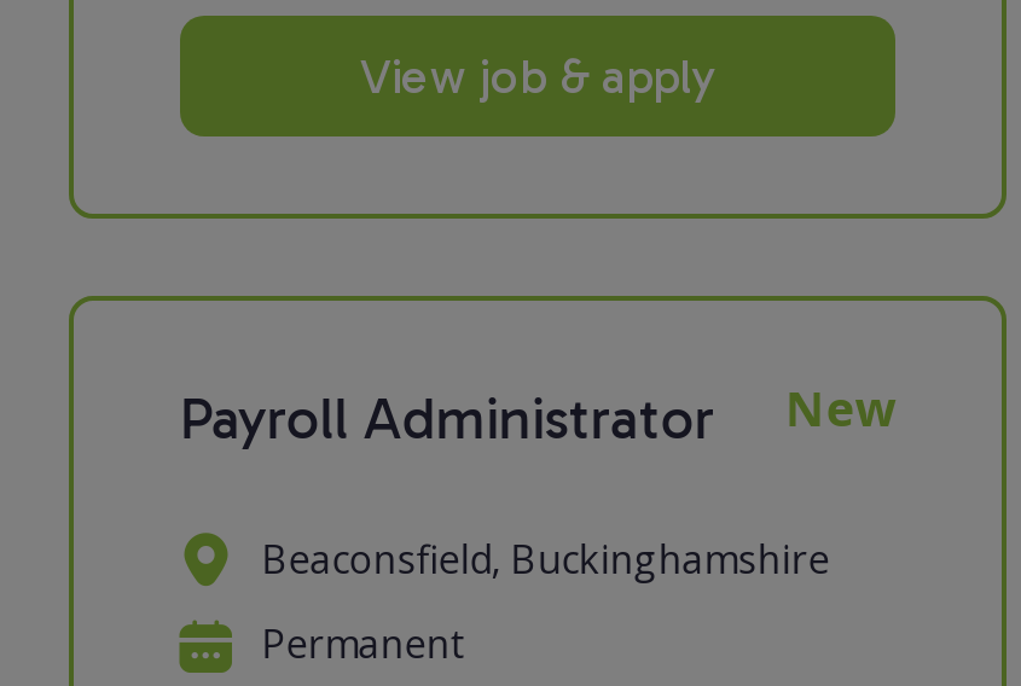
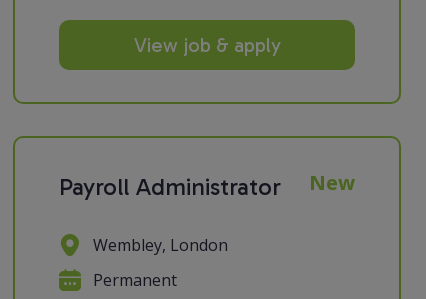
[252,533,830,586] Beaconsfield, Buckinghamshire -> [89,234,228,256] Wembley, London

